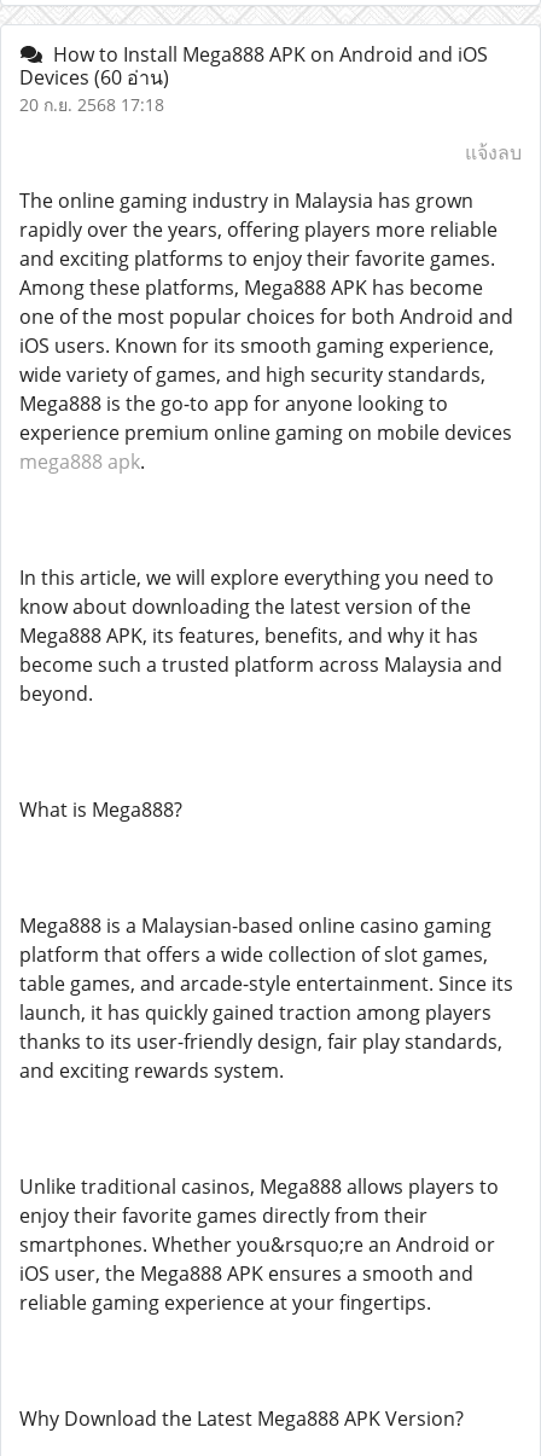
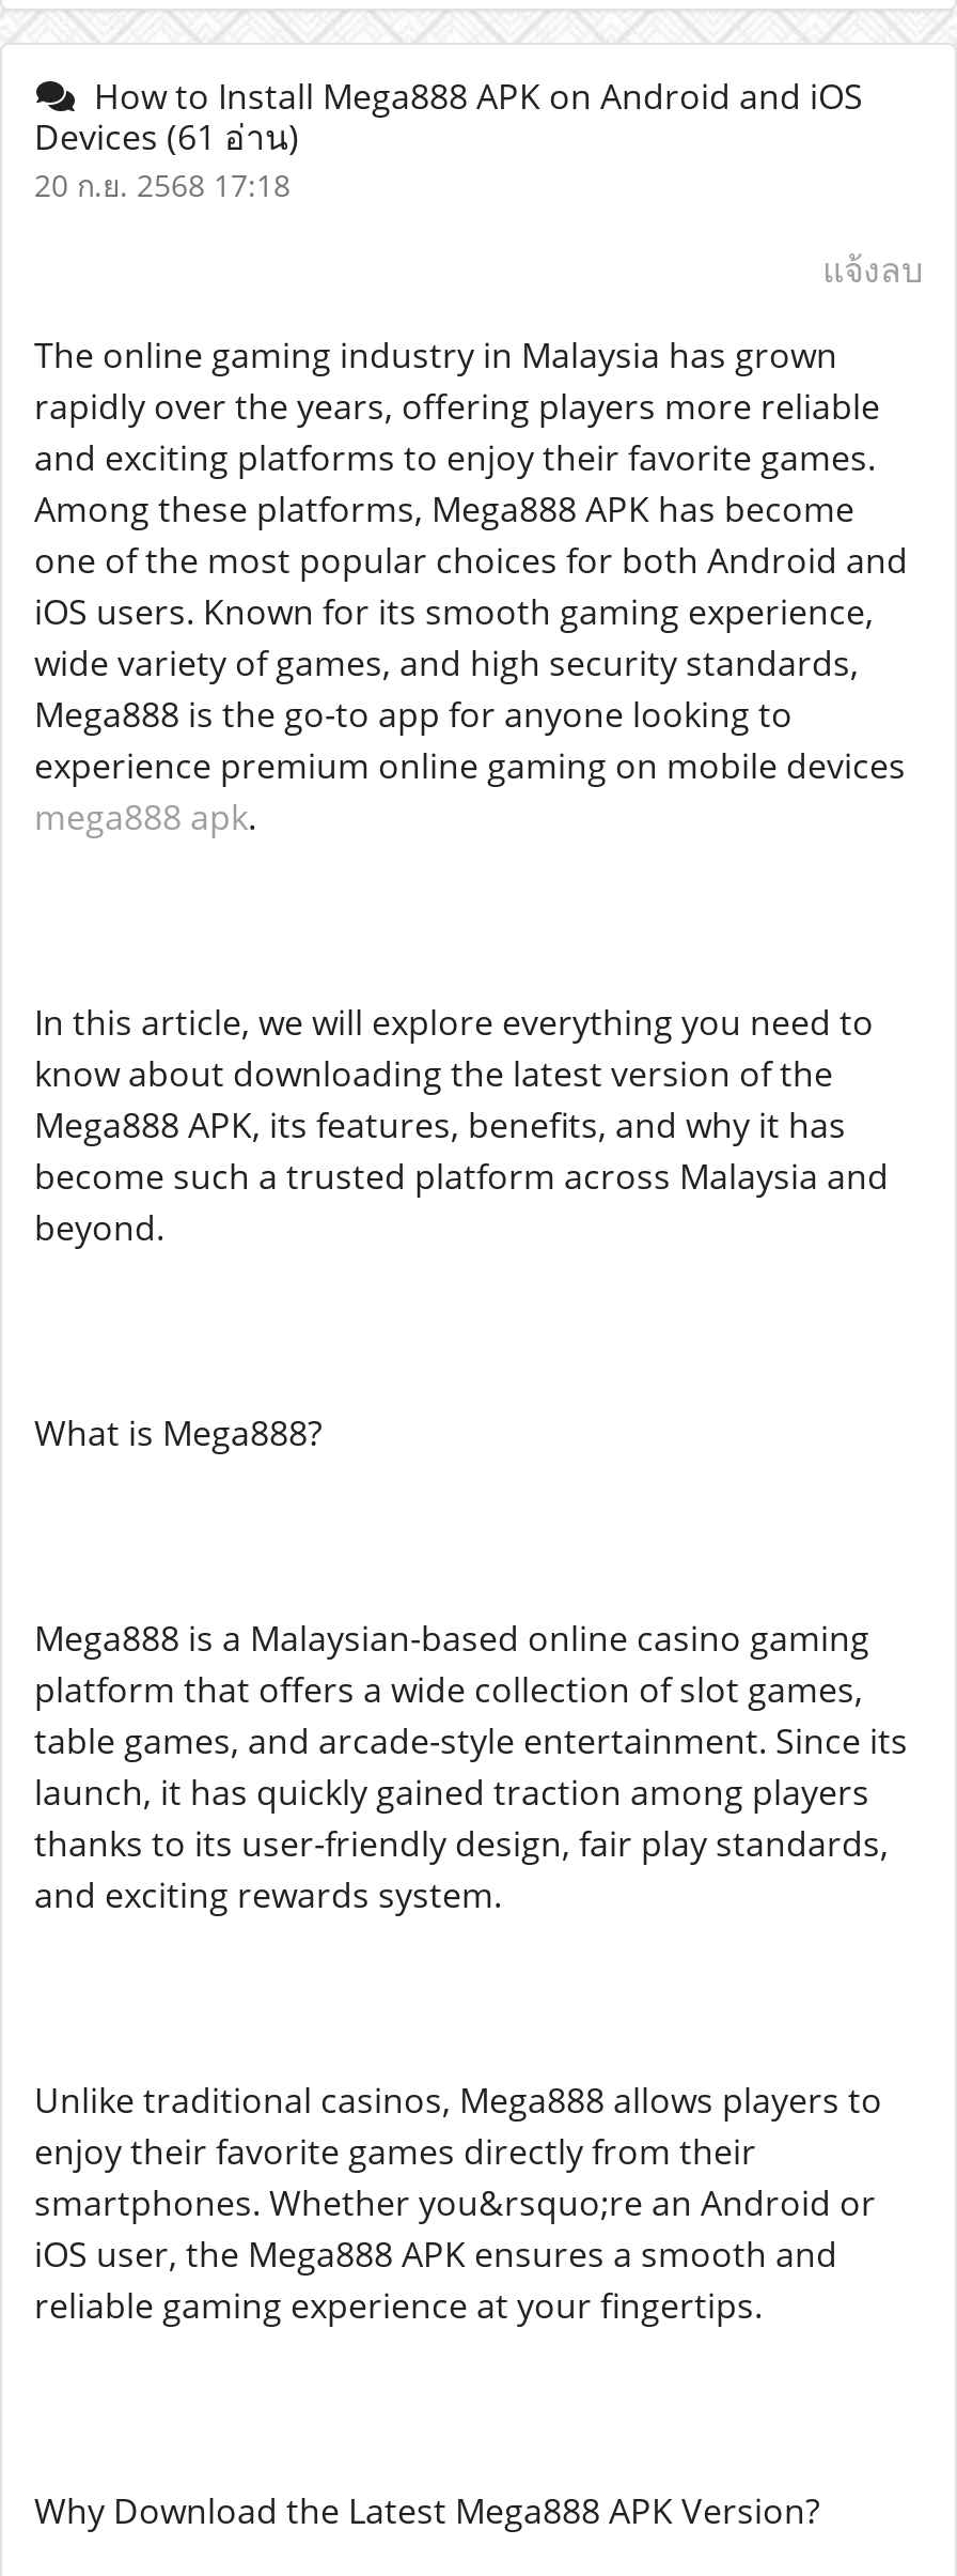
[19,64,169,91] Devices (60 อ่าน) -> [34,113,299,160] Devices (61 อ่าน)

